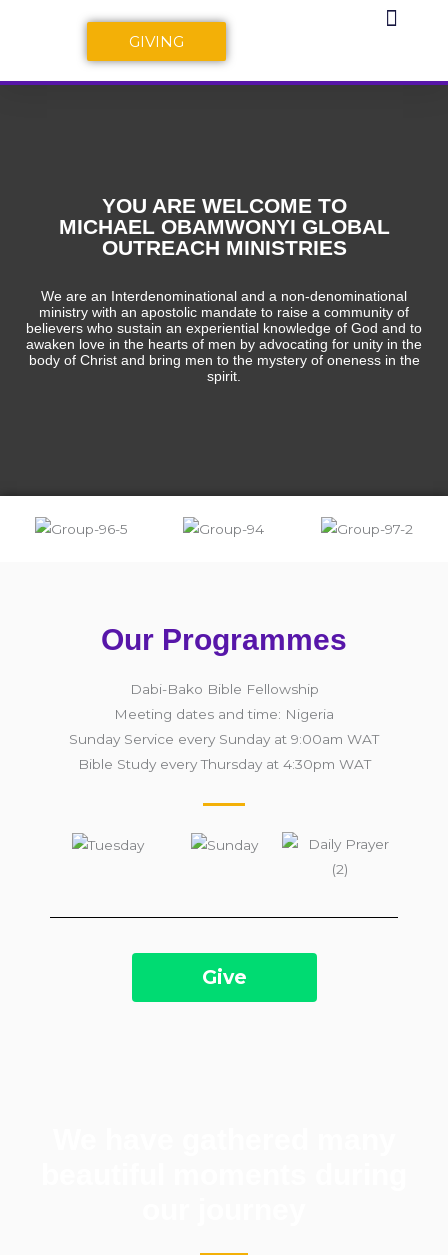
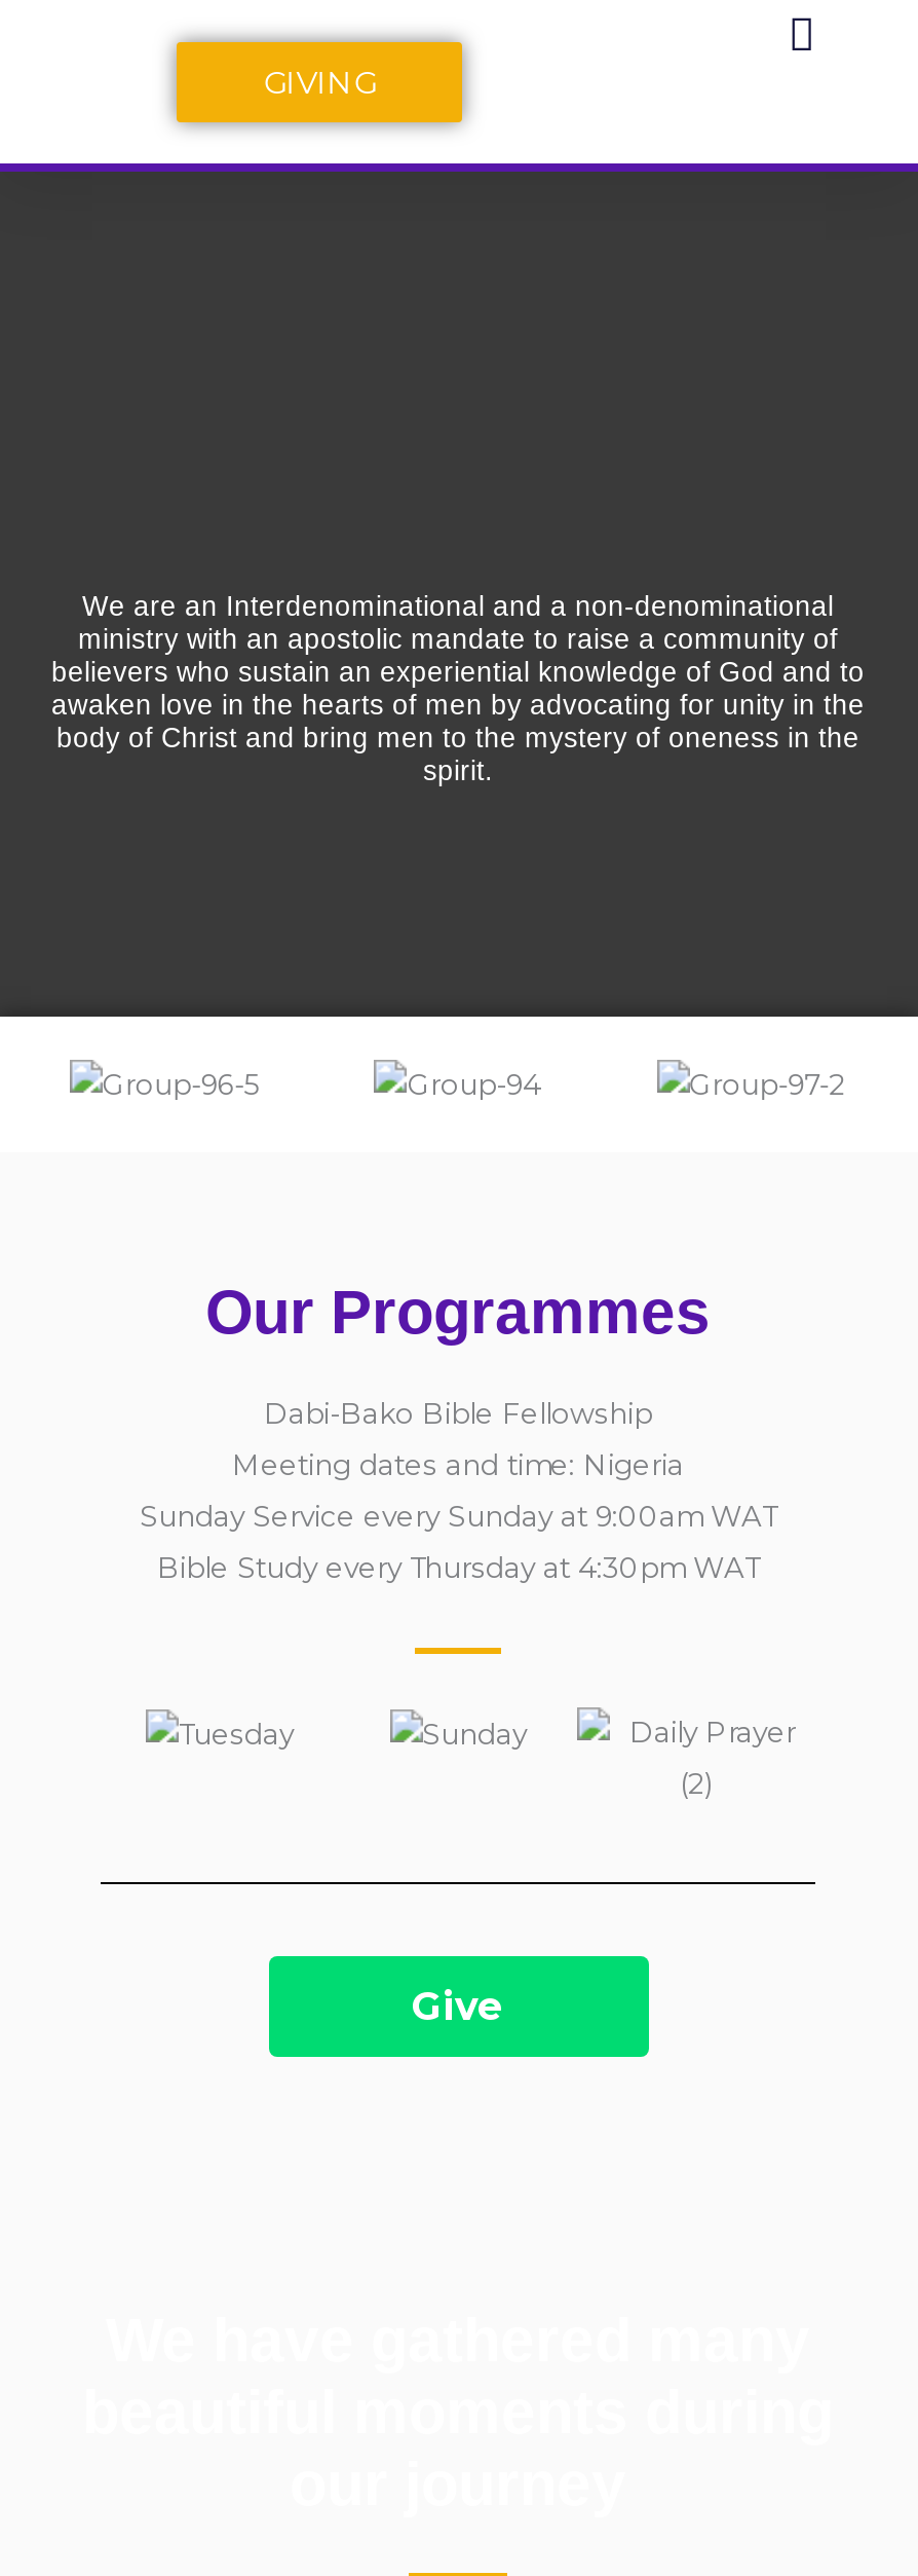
[58,194,389,259] YOU ARE WELCOME TO | MICHAEL OBAMWONYI GLOBAL | OUTREACH MINISTRIES -> none

